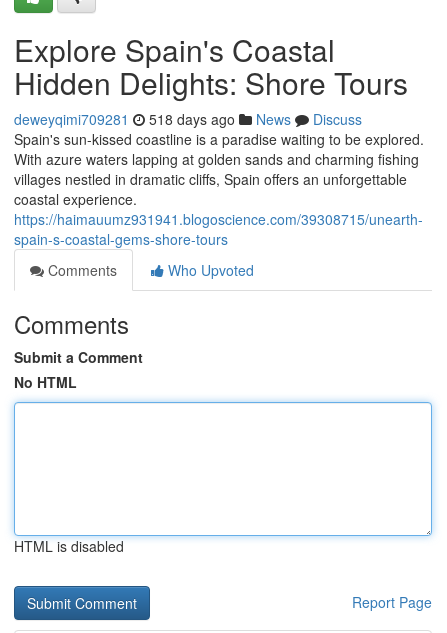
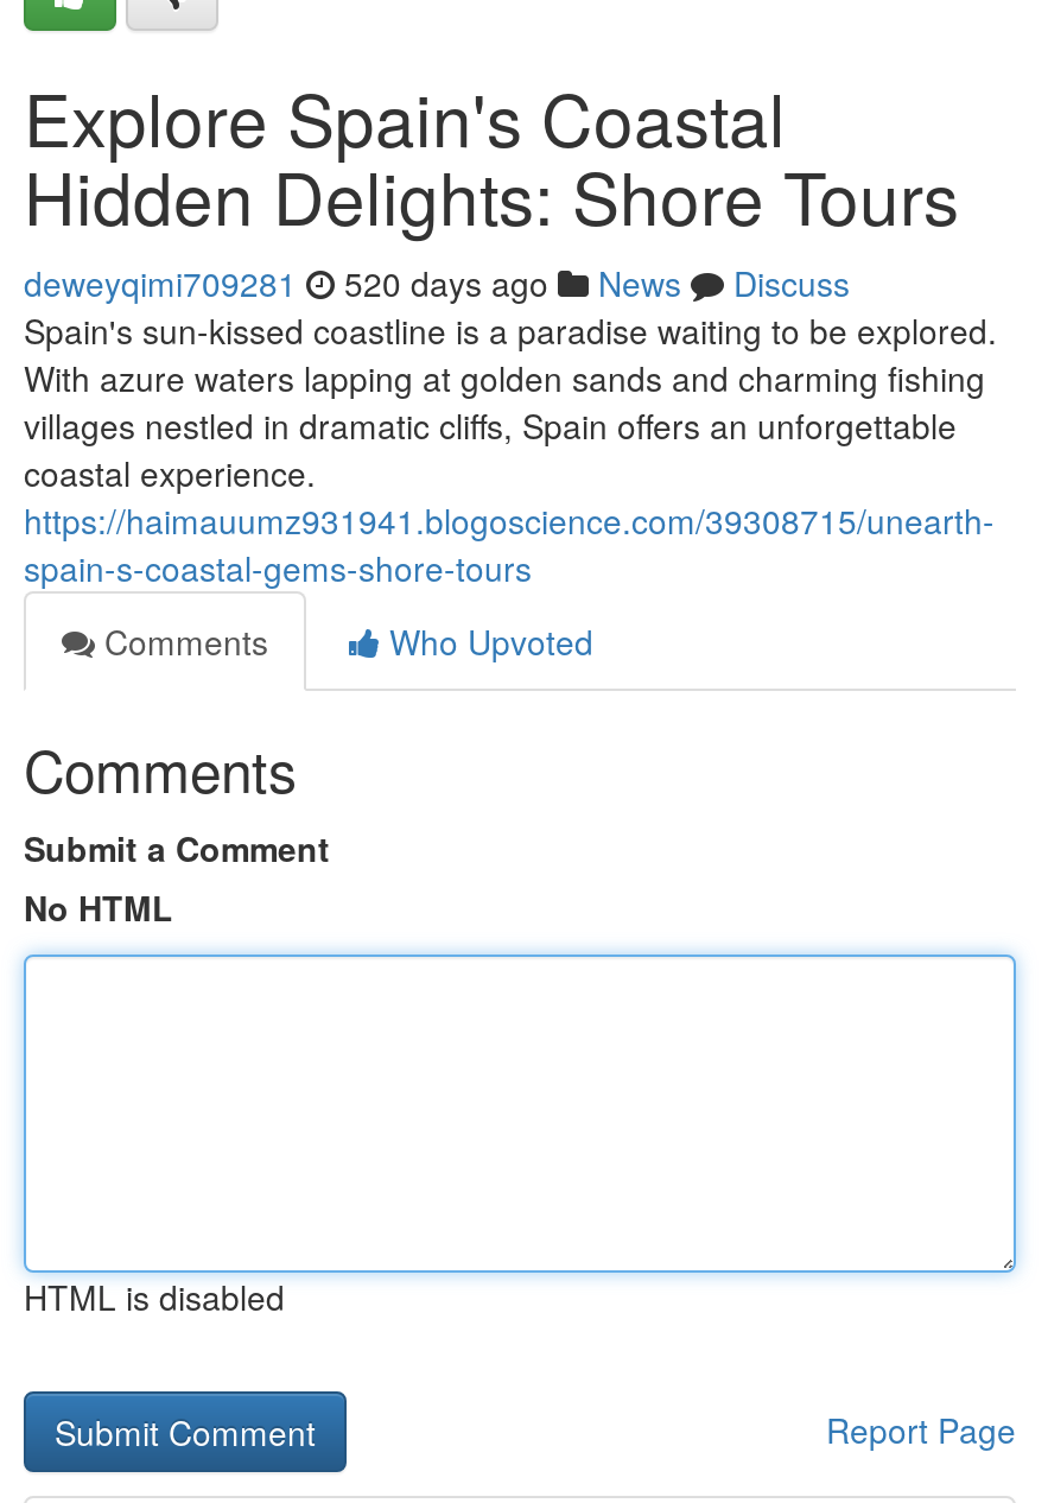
[14,109,362,129] deweyqimi709281 518 days ago News Discuss -> [24,259,850,306] deweyqimi709281 520 days ago News Discuss

